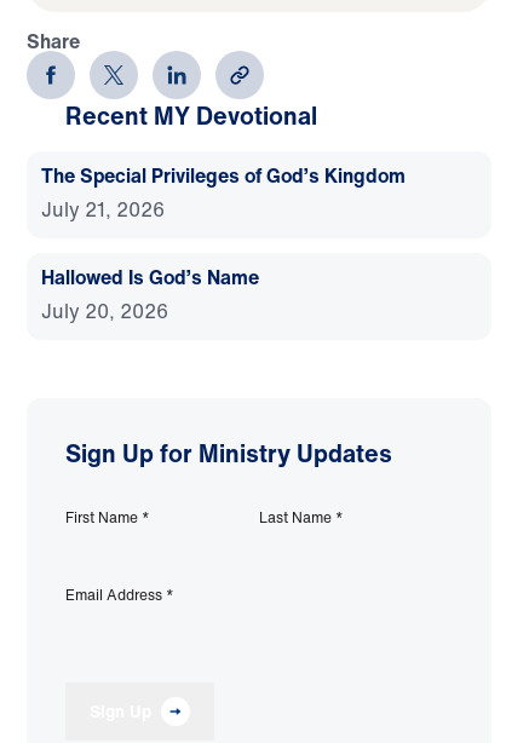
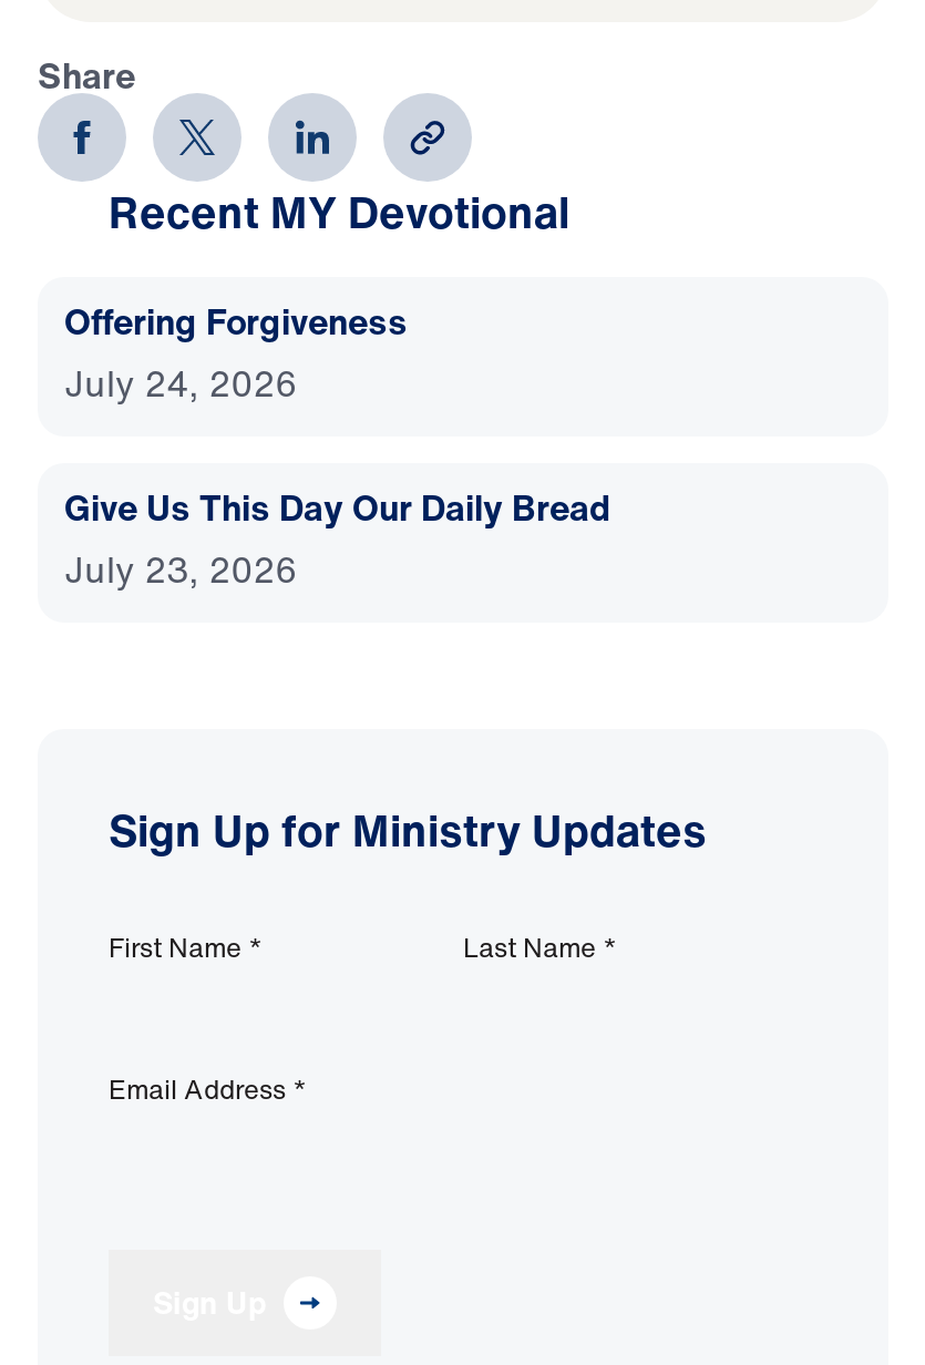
[41,161,406,224] The Special Privileges of God’s Kingdom | July 21, 2026 -> [64,295,408,411] Offering Forgiveness | July 24, 2026
[41,263,259,326] Hallowed Is God’s Name | July 20, 2026 -> [64,482,611,597] Give Us This Day Our Daily Bread | July 23, 2026

